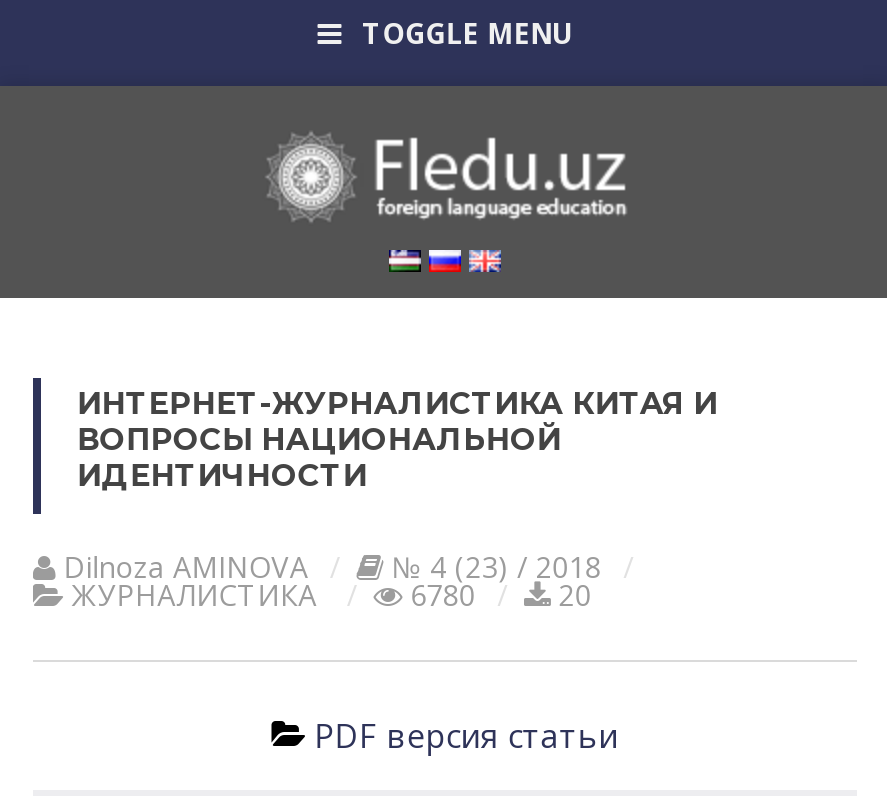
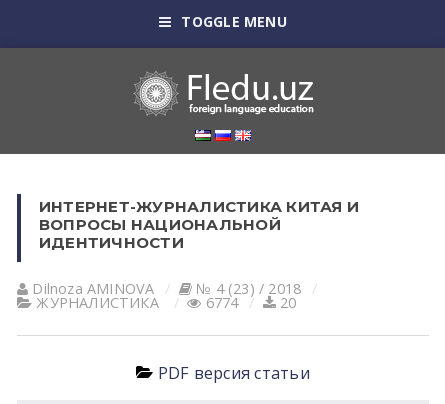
[402,576,476,614] 6780 -> [201,293,238,312] 6774

